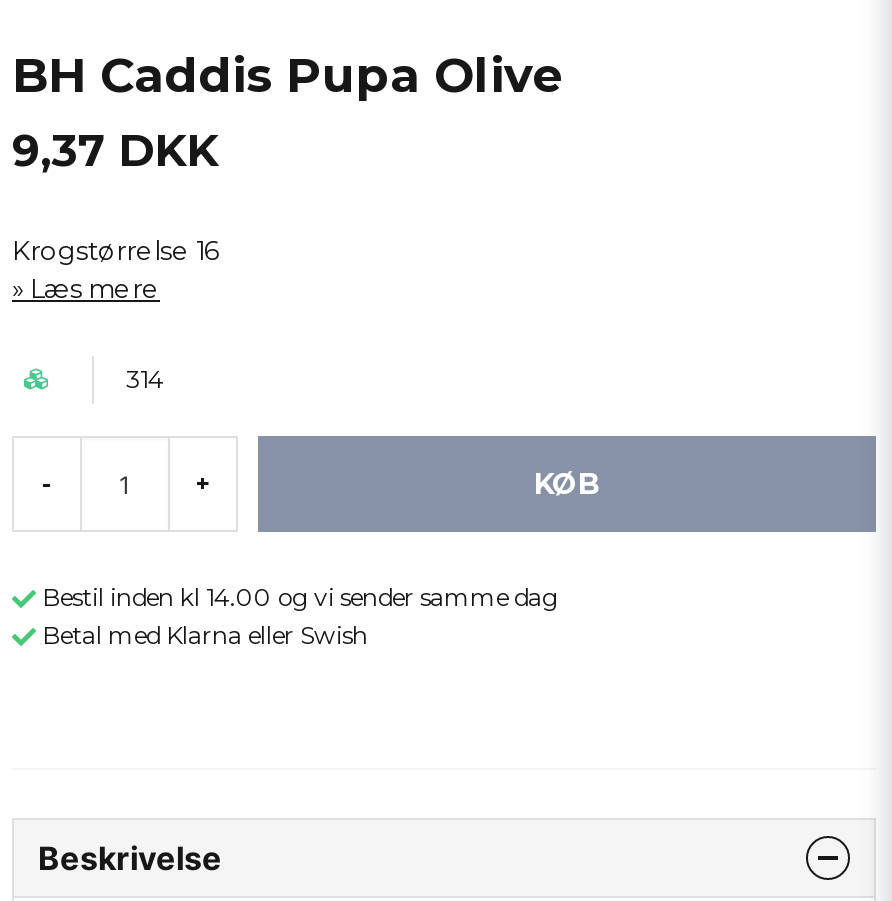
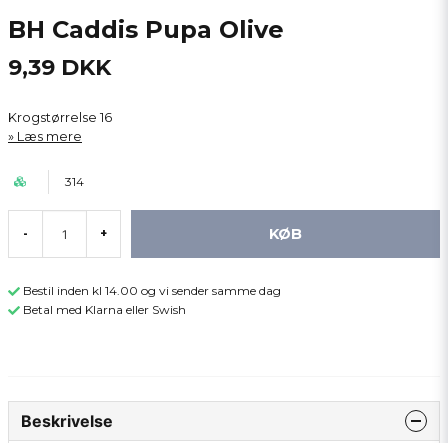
[12,124,218,178] 9,37 DKK -> [8,54,111,81] 9,39 DKK

